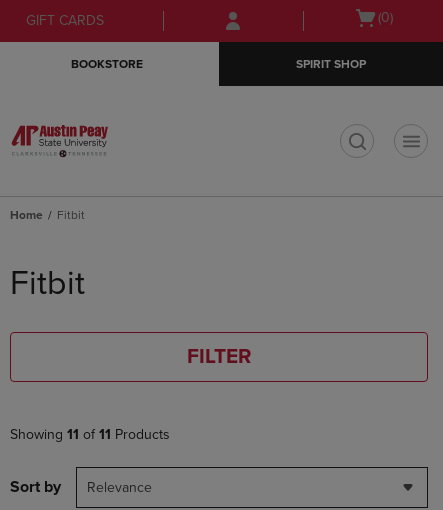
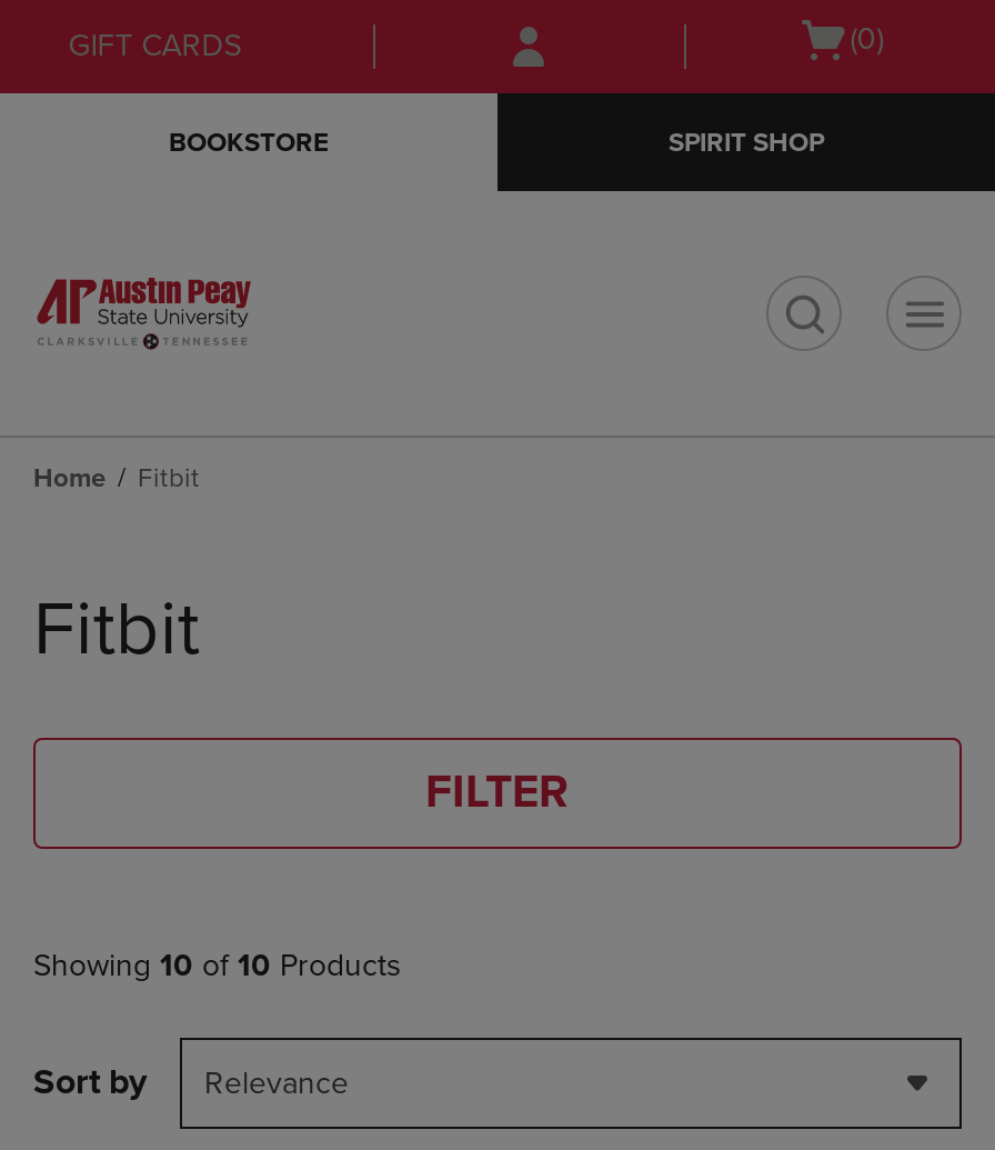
[10,426,170,443] Showing 11 of 11 Products -> [33,947,402,984] Showing 10 of 10 Products

